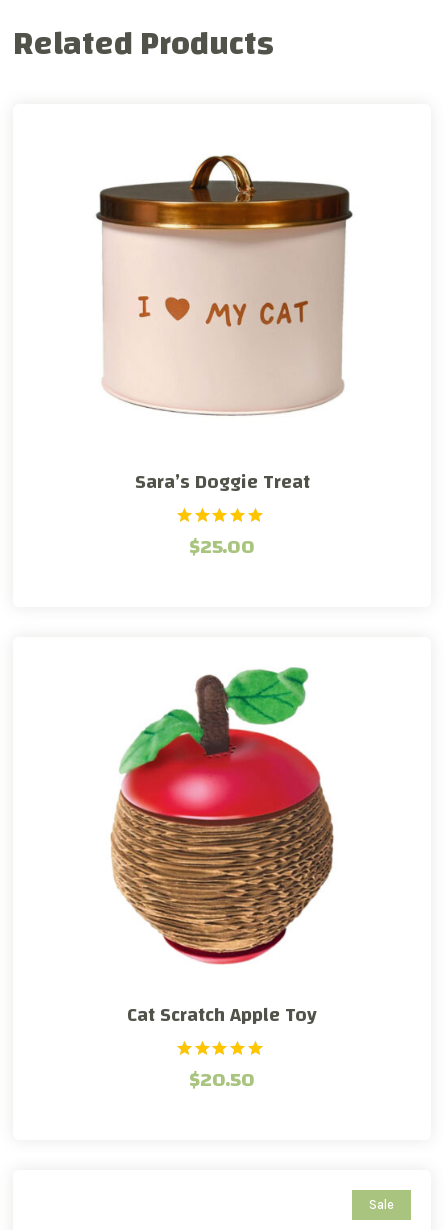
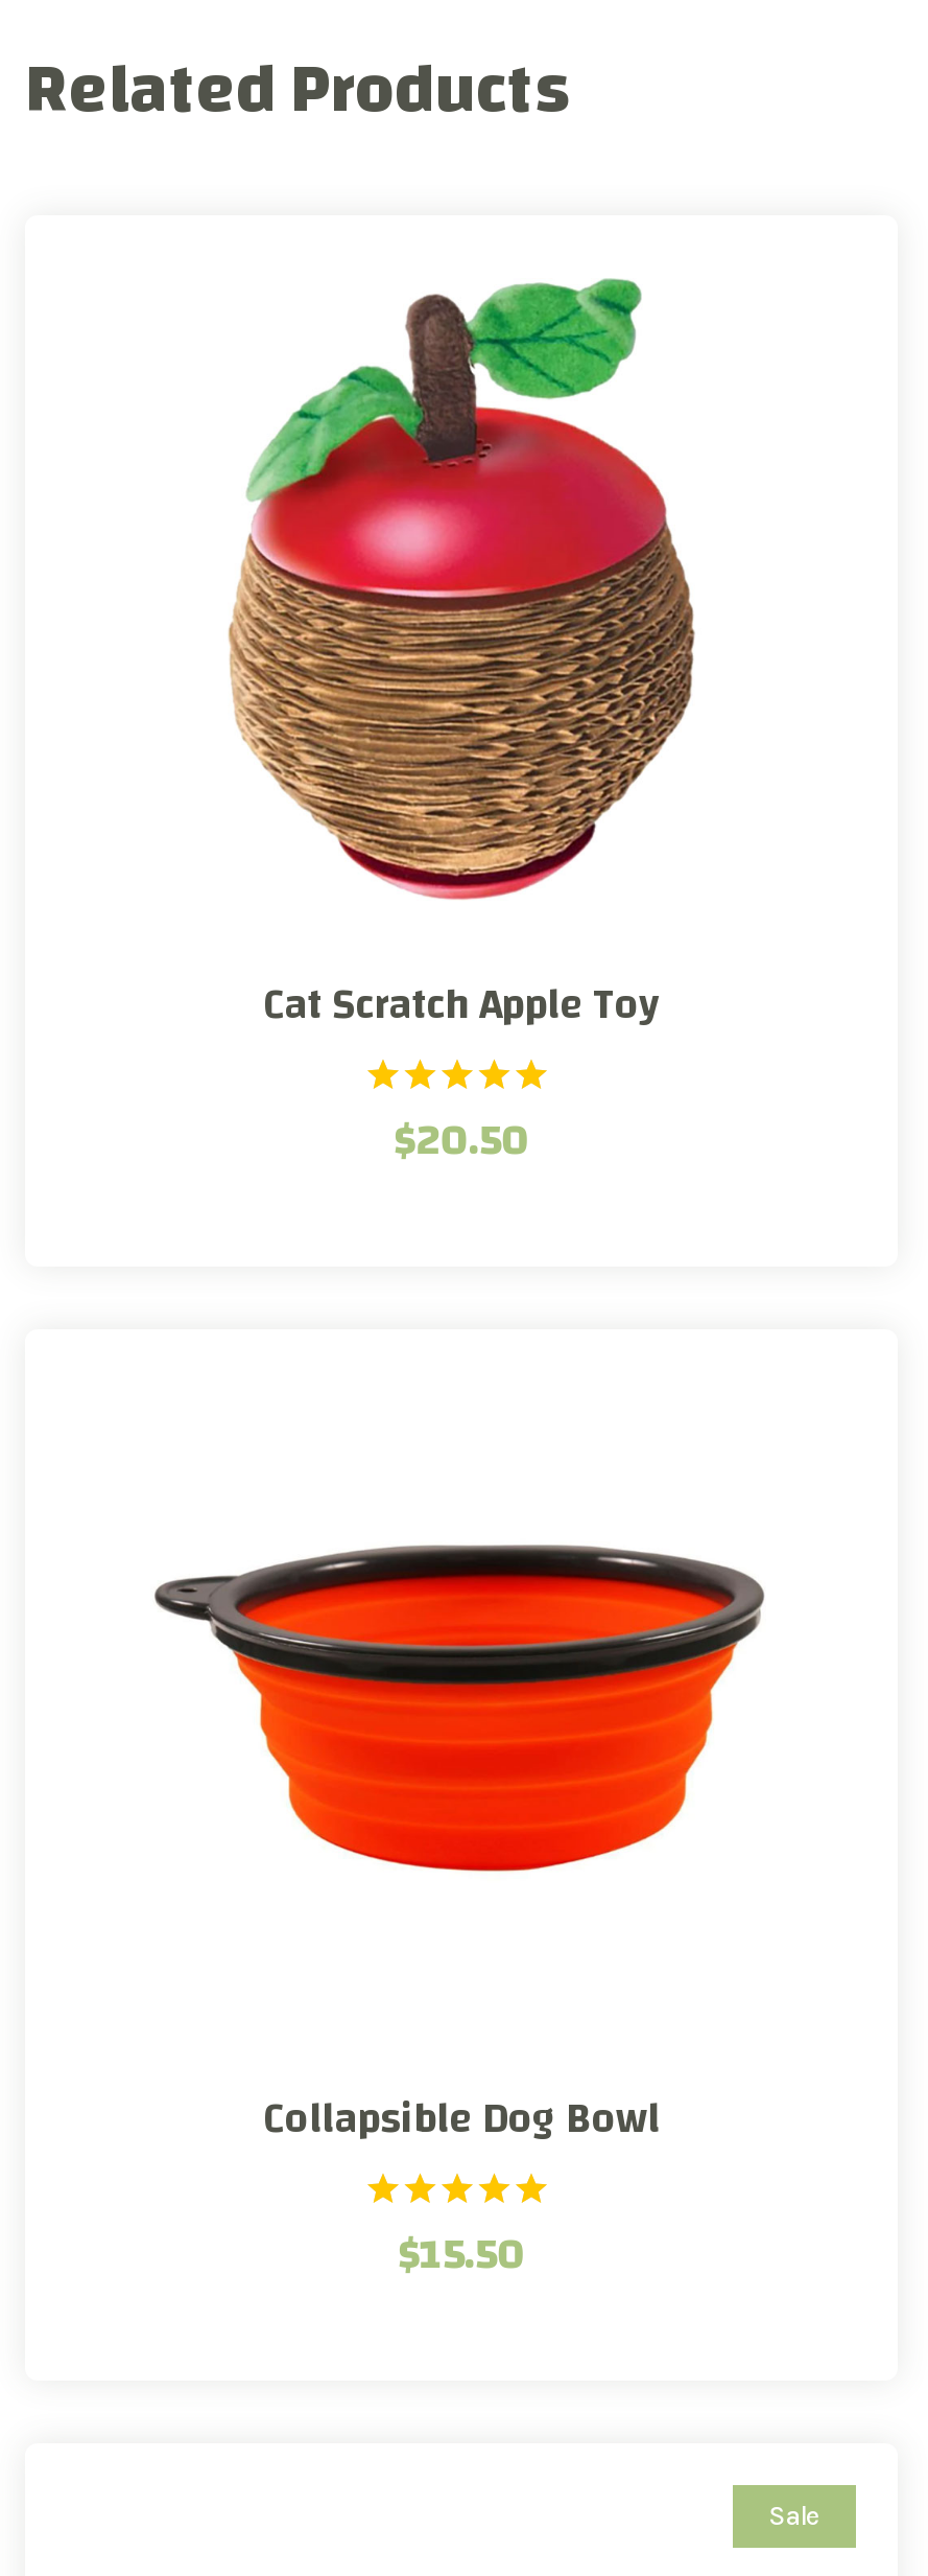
[95,154,354,417] [image] -> none
[134,463,309,565] Sara’s Doggie Treat | $25.00 -> none
moved [109,666,336,1098] -> [225,276,699,1179]: [image] | Cat Scratch Apple Toy | $20.50
none -> [152,1542,766,1873] [image]
none -> [263,2080,660,2293] Collapsible Dog Bowl | $15.50

